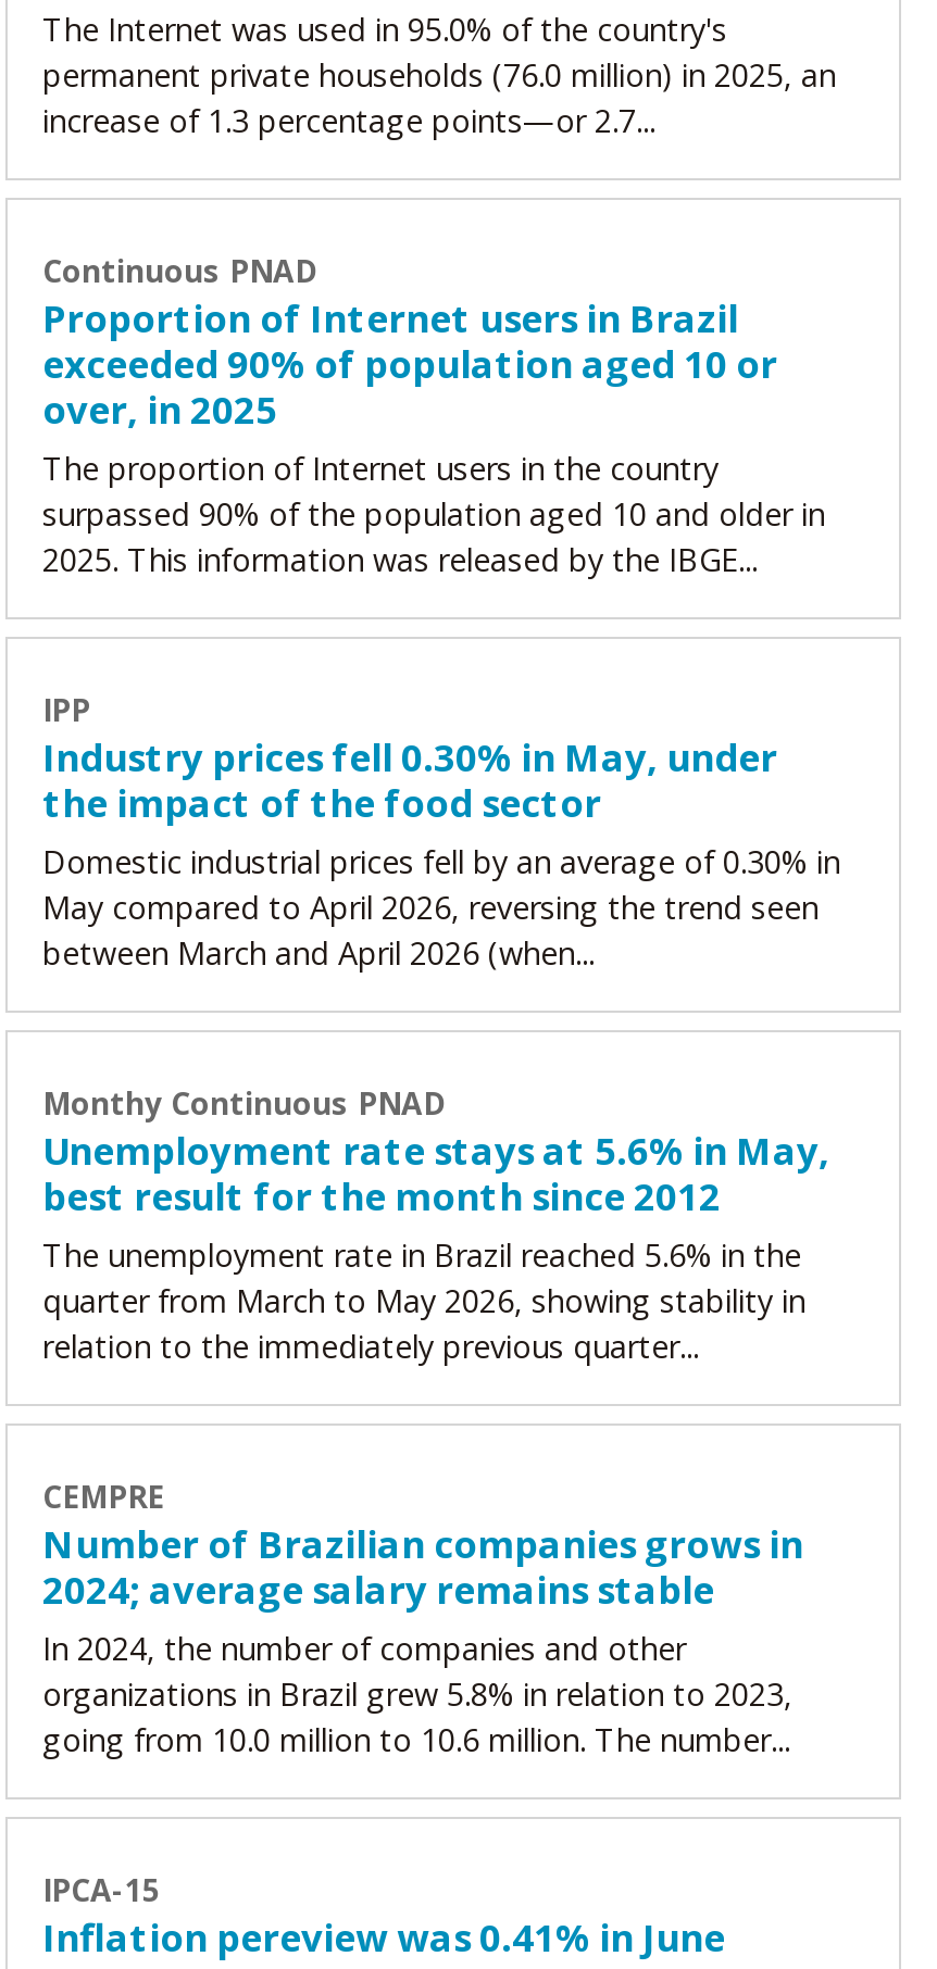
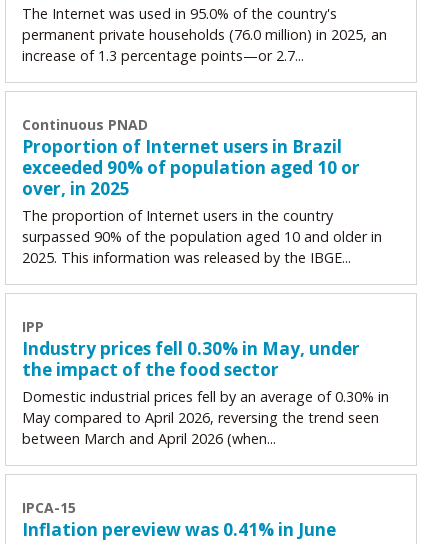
[42,1082,829,1367] Monthy Continuous PNAD | Unemployment rate stays at 5.6% in May, | best result for the month since 2012 | The unemployment rate in Brazil reached 5.6% in the | quarter from March to May 2026, showing stability in | relation to the immediately previous quarter... -> none
[42,1476,803,1760] CEMPRE | Number of Brazilian companies grows in | 2024; average salary remains stable | In 2024, the number of companies and other | organizations in Brazil grew 5.8% in relation to 2023, | going from 10.0 million to 10.6 million. The number... -> none

